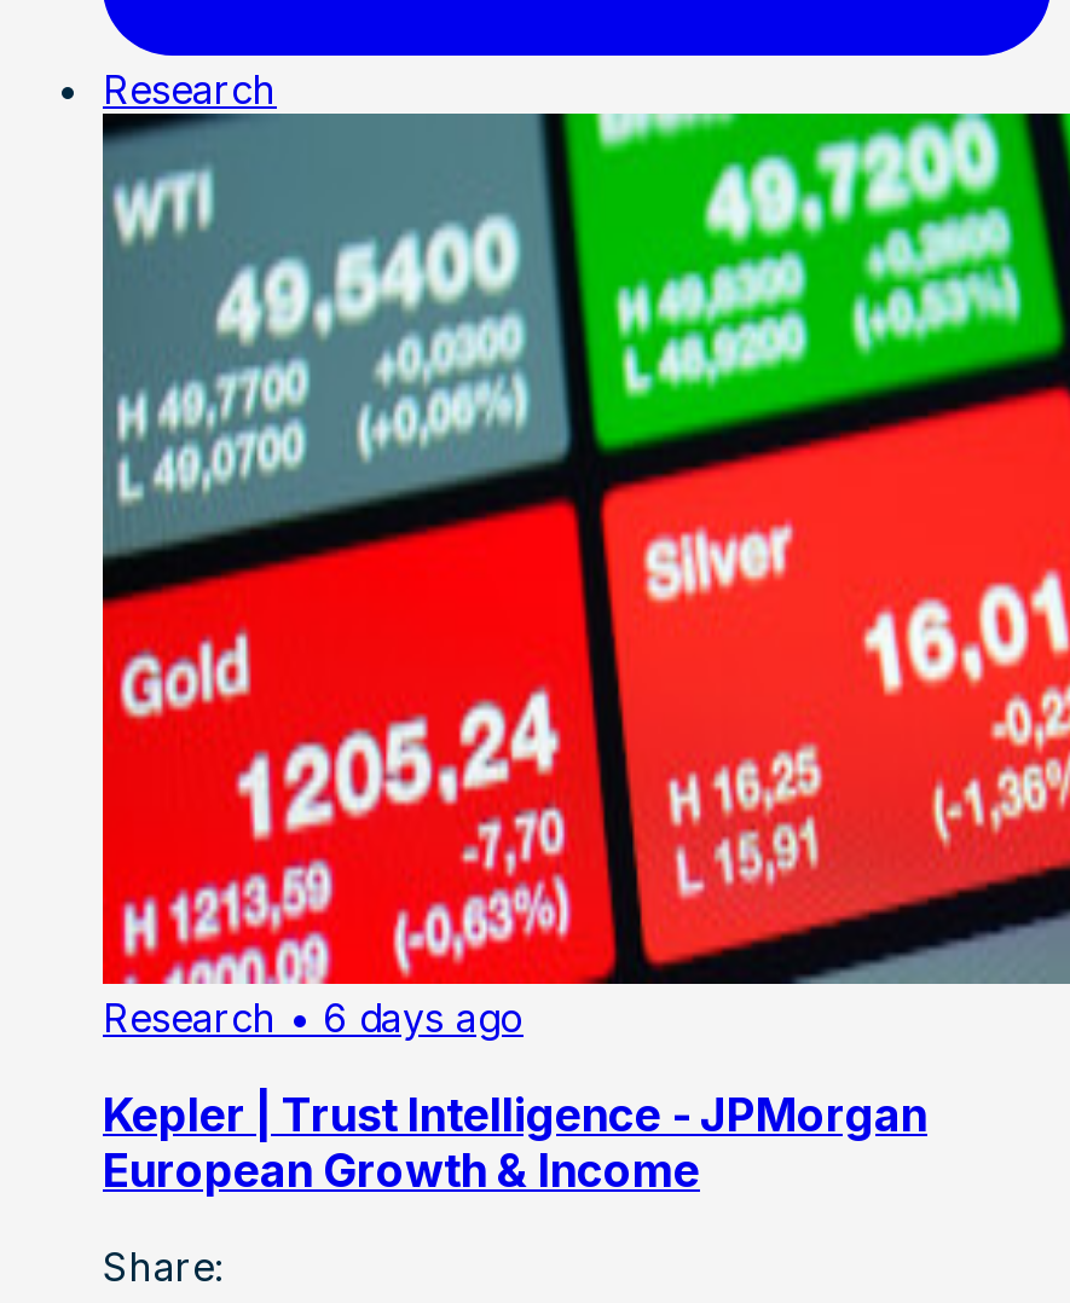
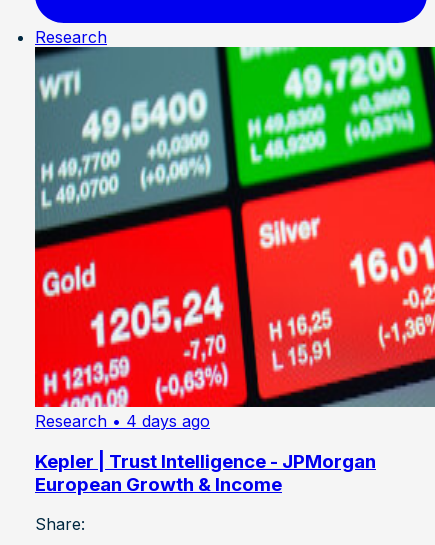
[103,994,524,1042] Research • 6 days ago -> [35,411,210,431] Research • 4 days ago

